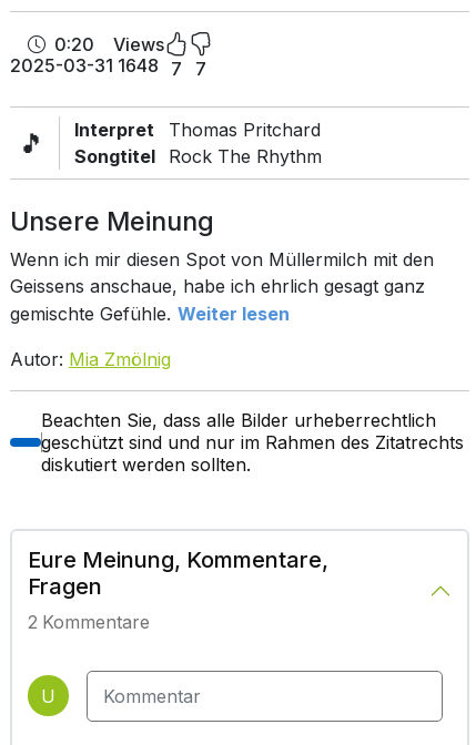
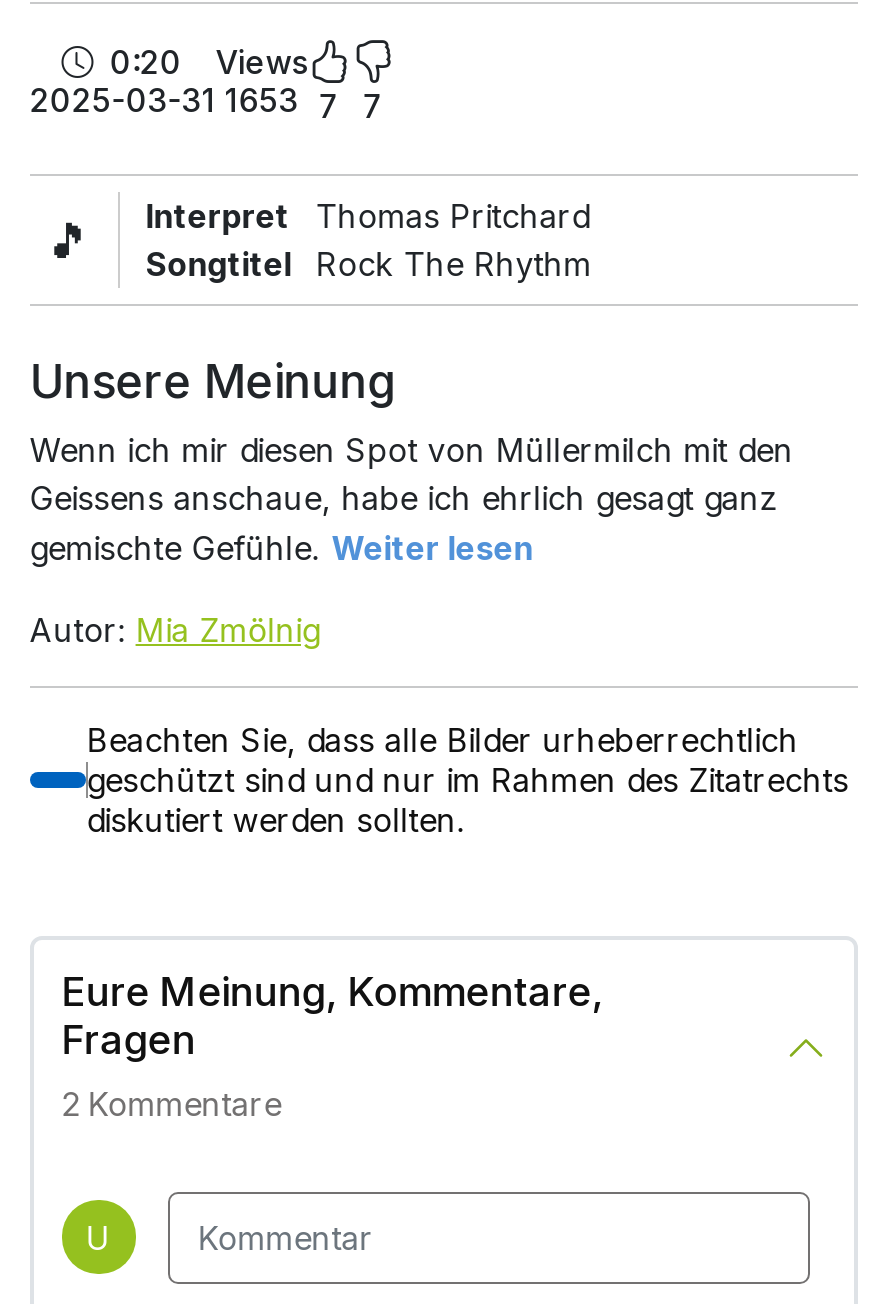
[10,54,206,80] 2025-03-31 1648 7 7 -> [30,79,384,126] 2025-03-31 1653 7 7

